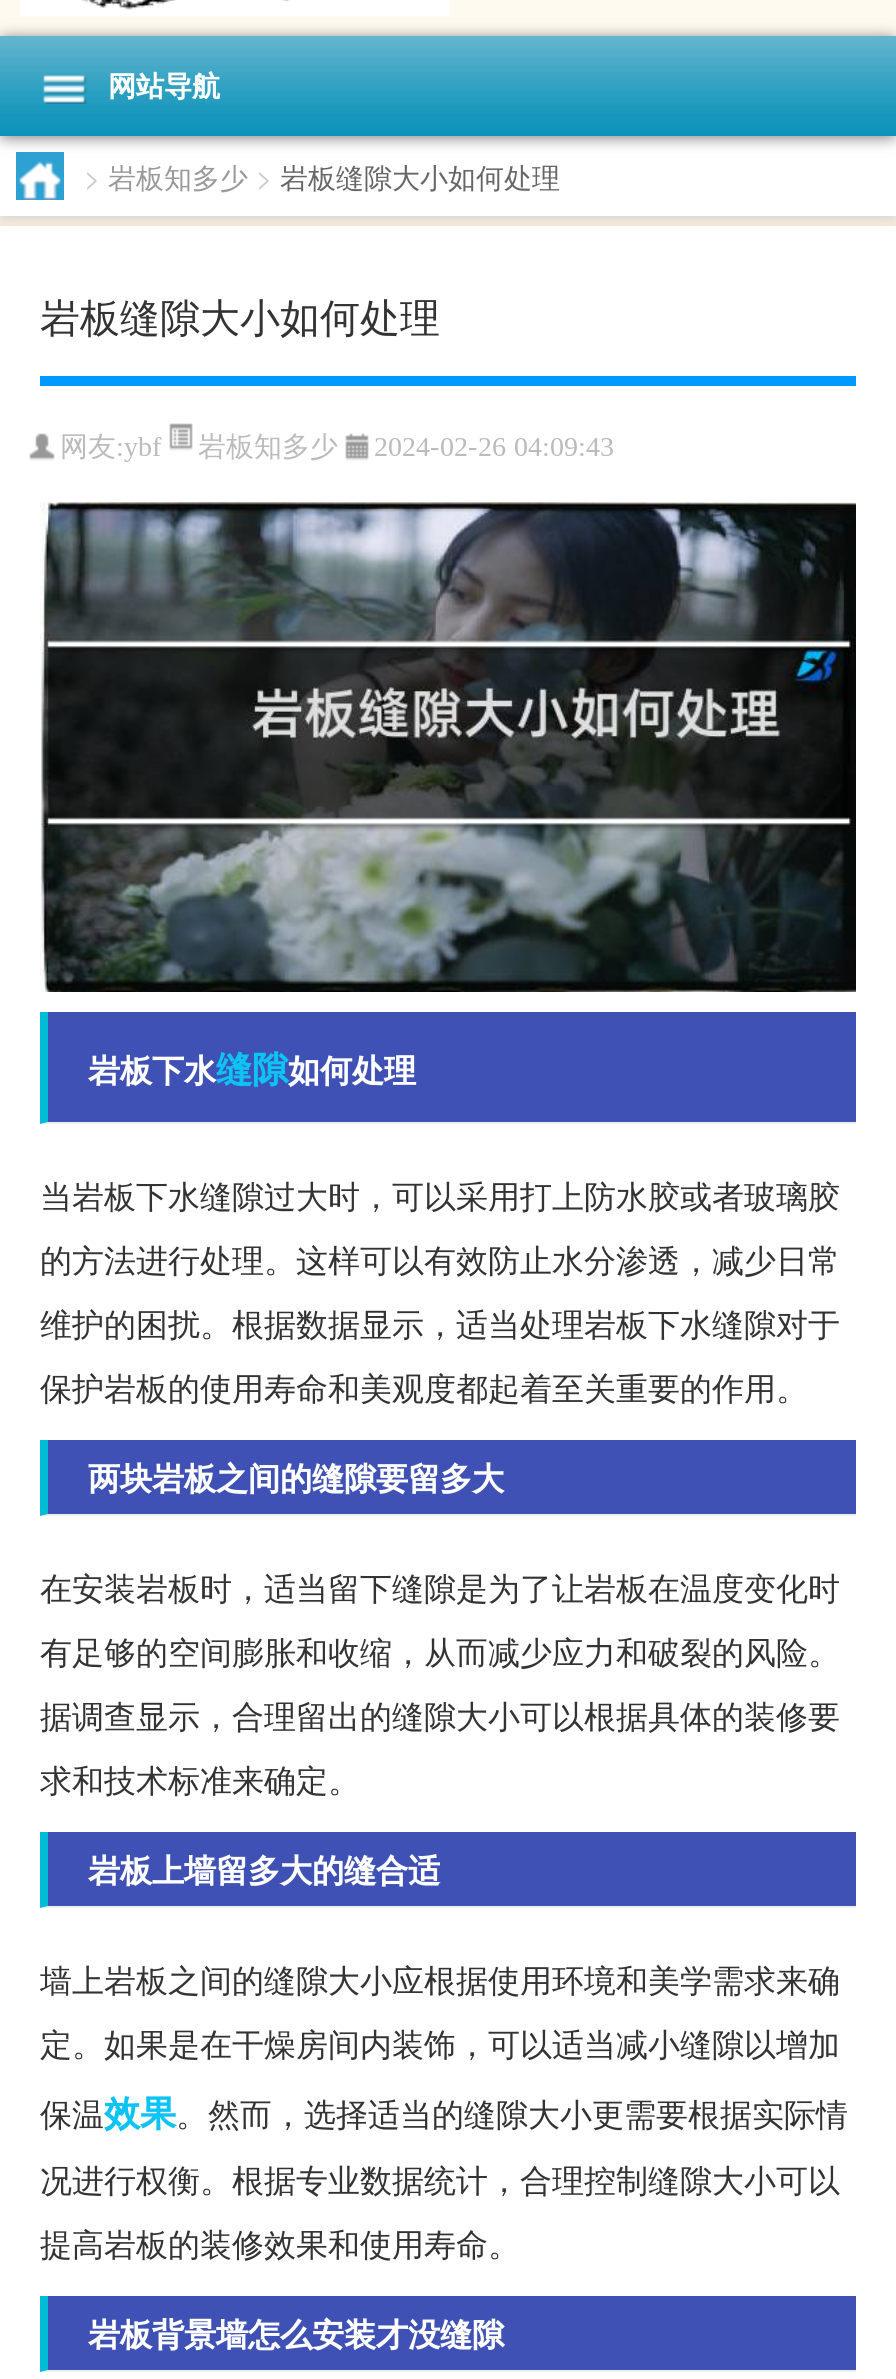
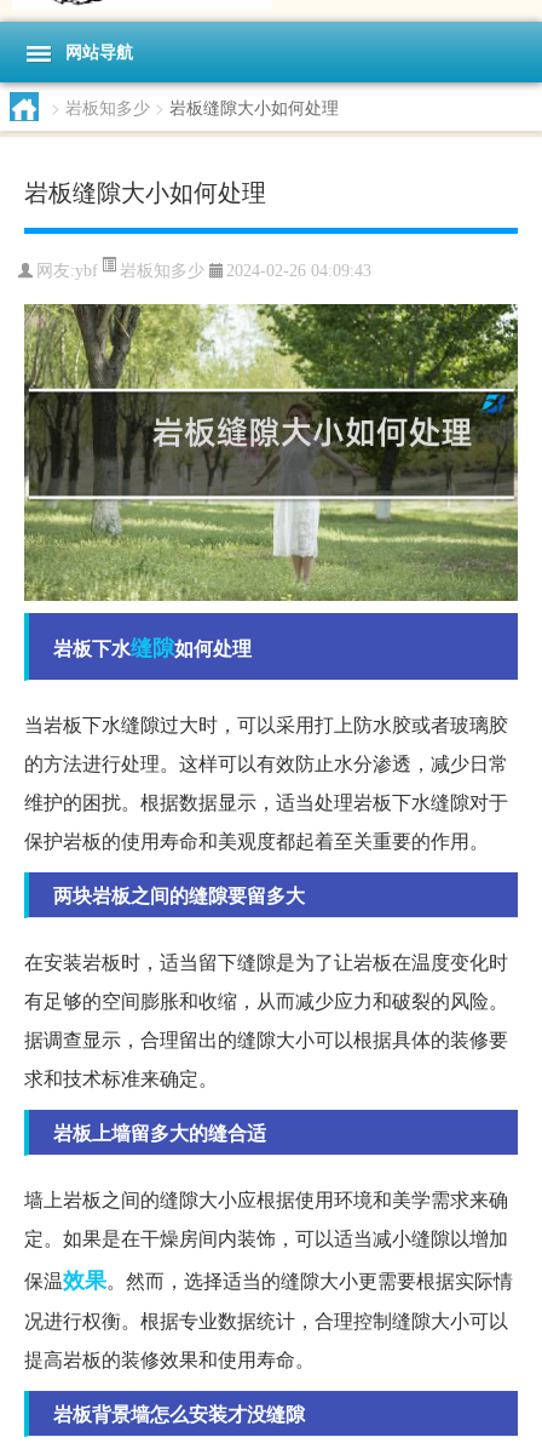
[40,500,858,994] [image] -> [23,303,519,602] [image]

